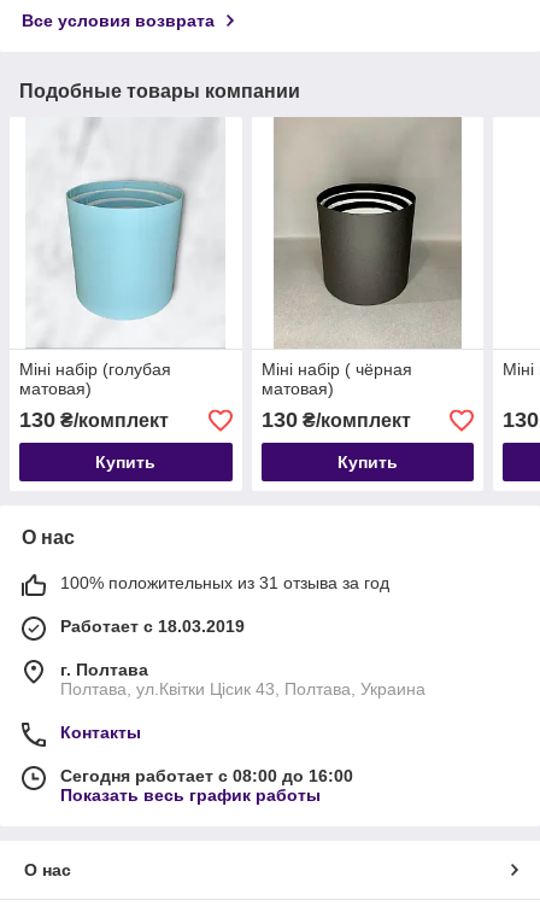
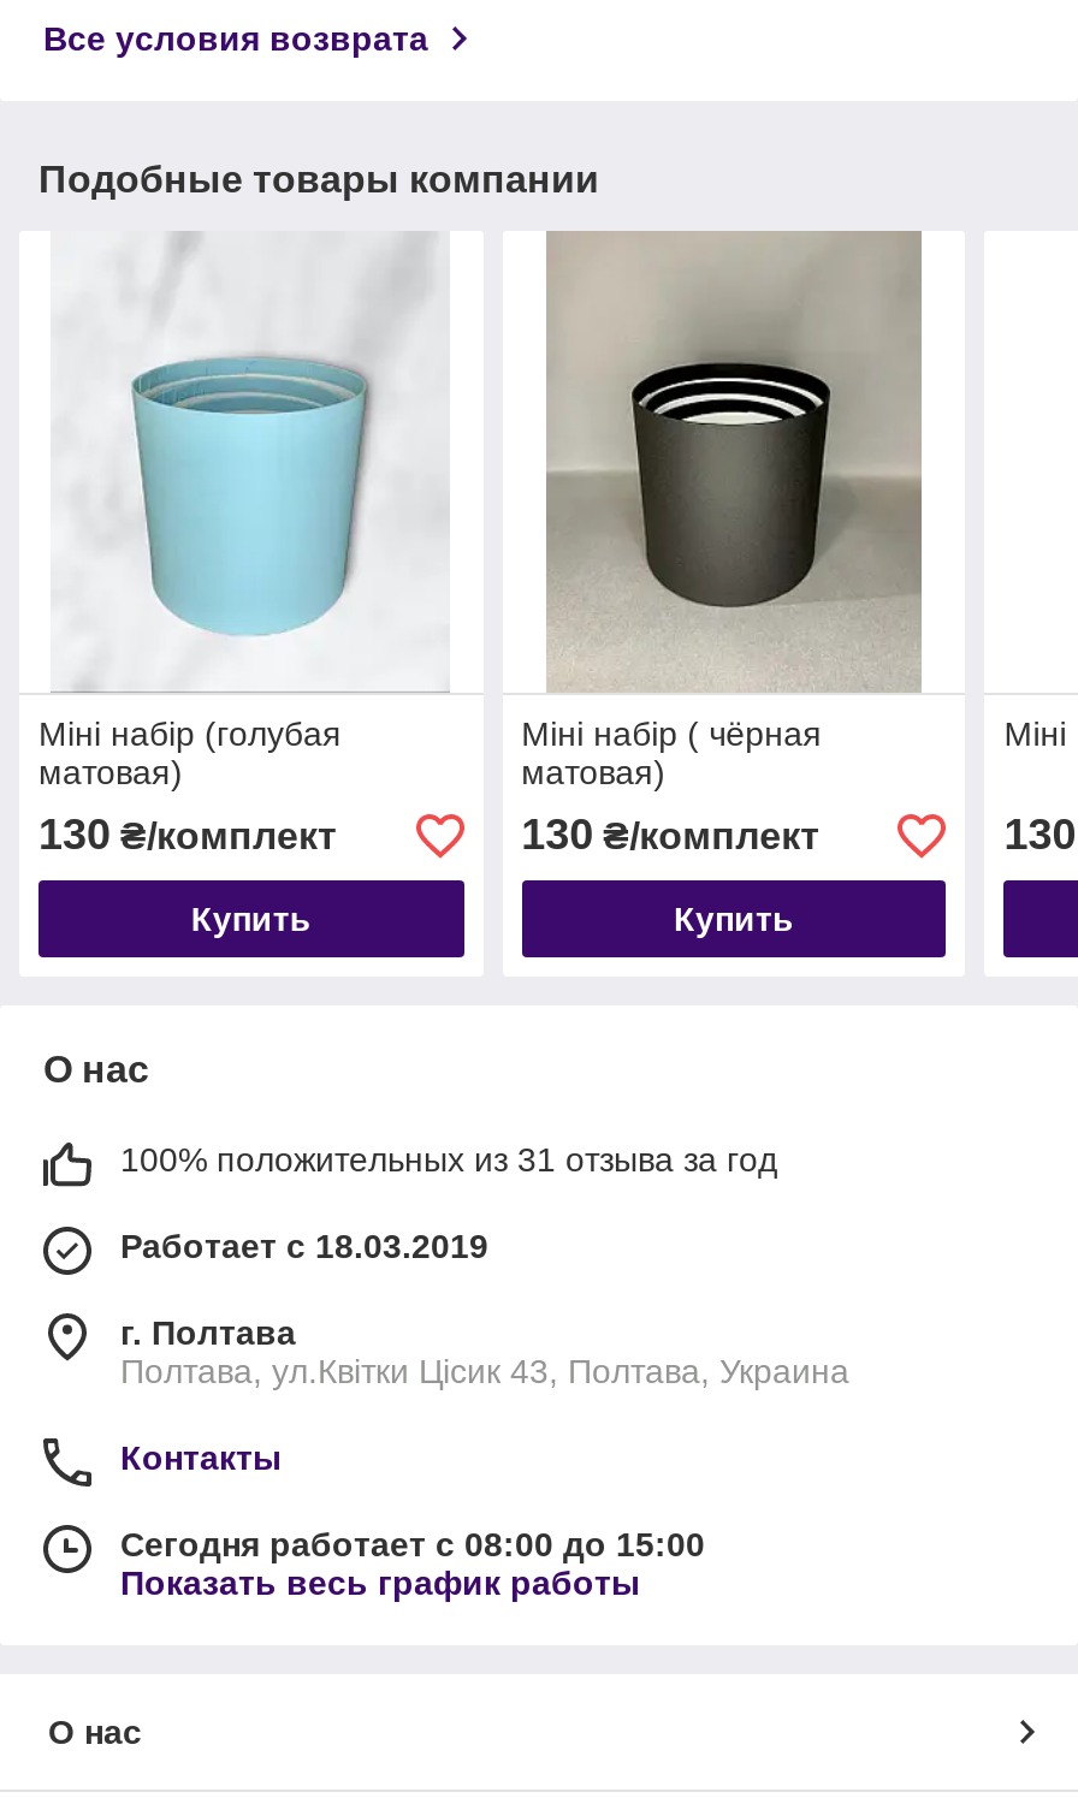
[60,767,353,786] Сегодня работает с 08:00 до 16:00 -> [120,1526,705,1564] Сегодня работает с 08:00 до 15:00

